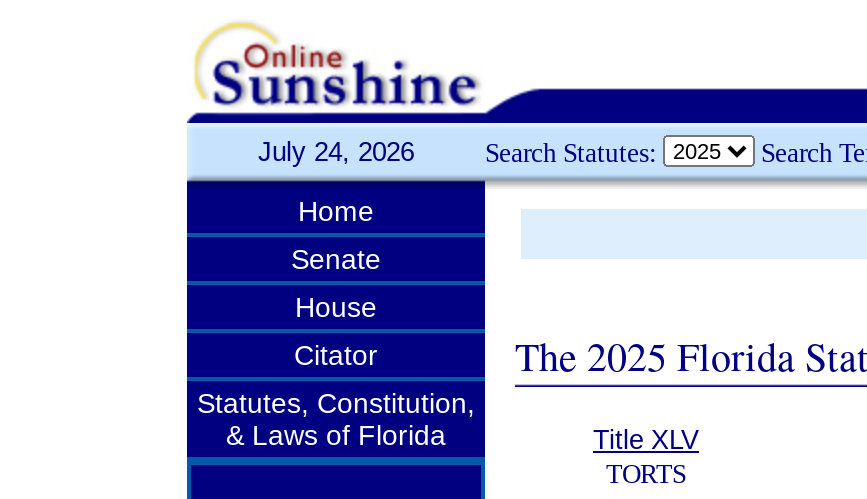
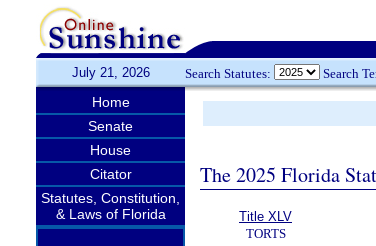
[258,137,414,167] July 24, 2026 -> [71,65,149,80] July 21, 2026

